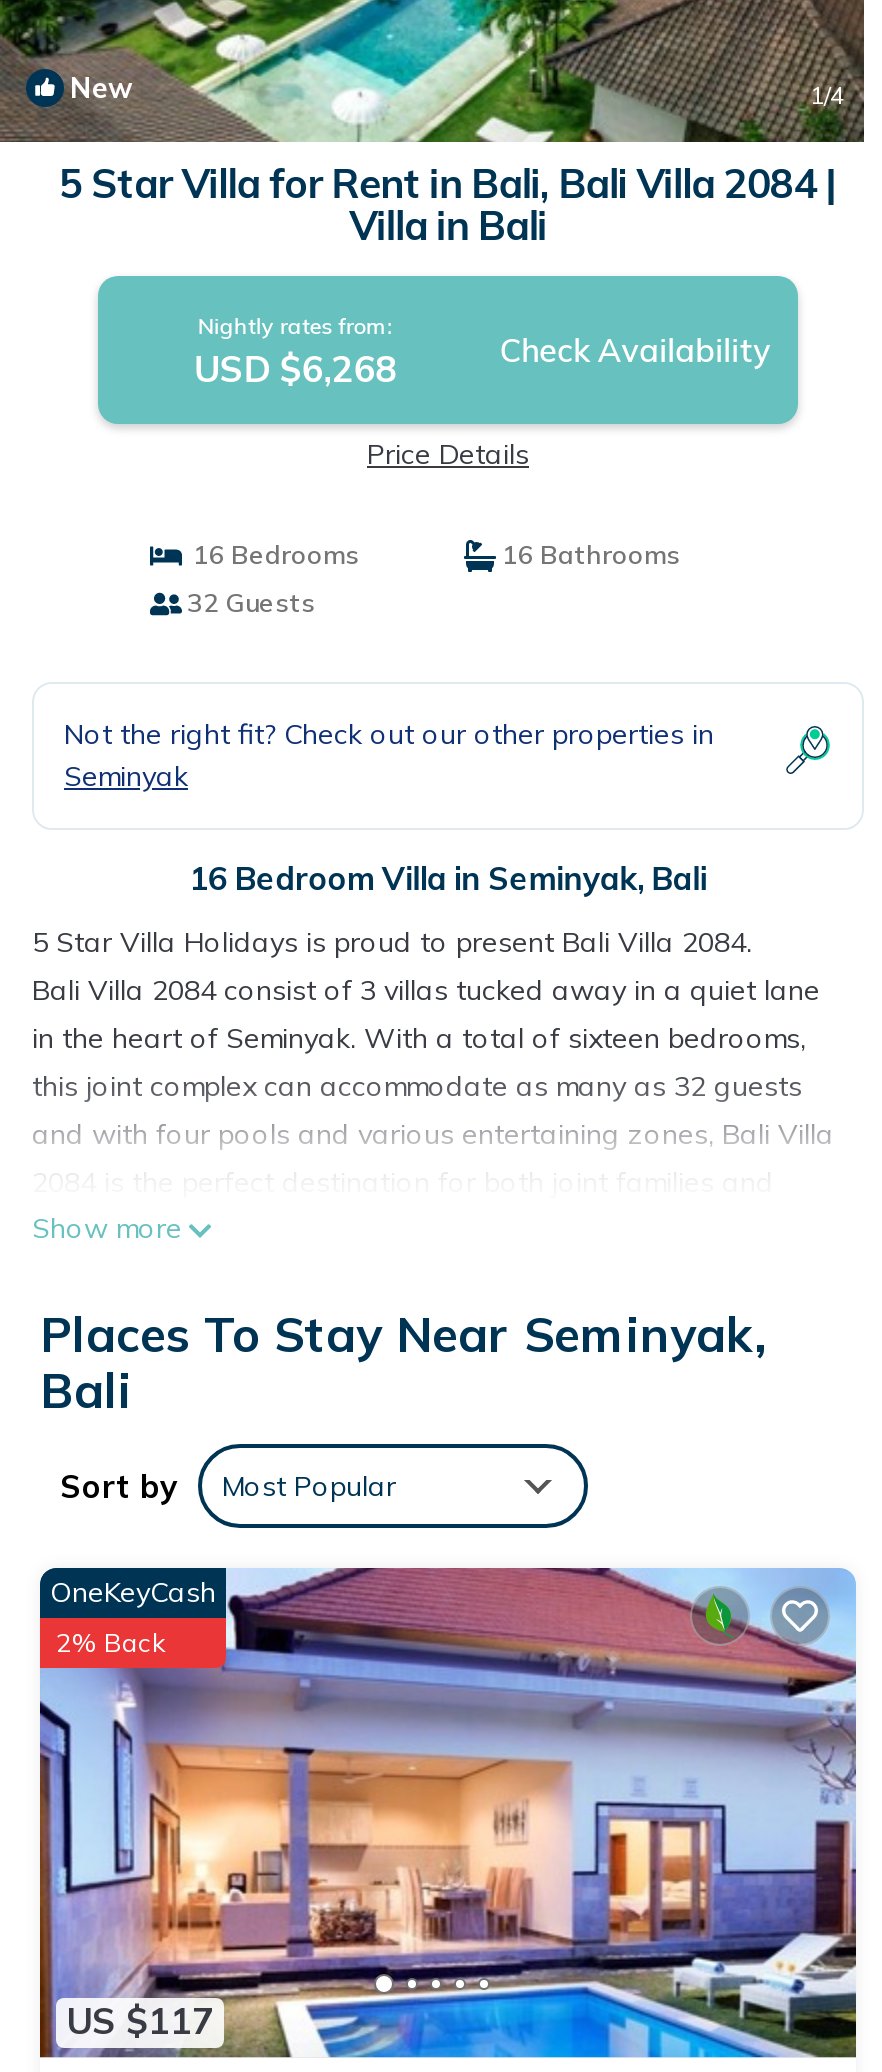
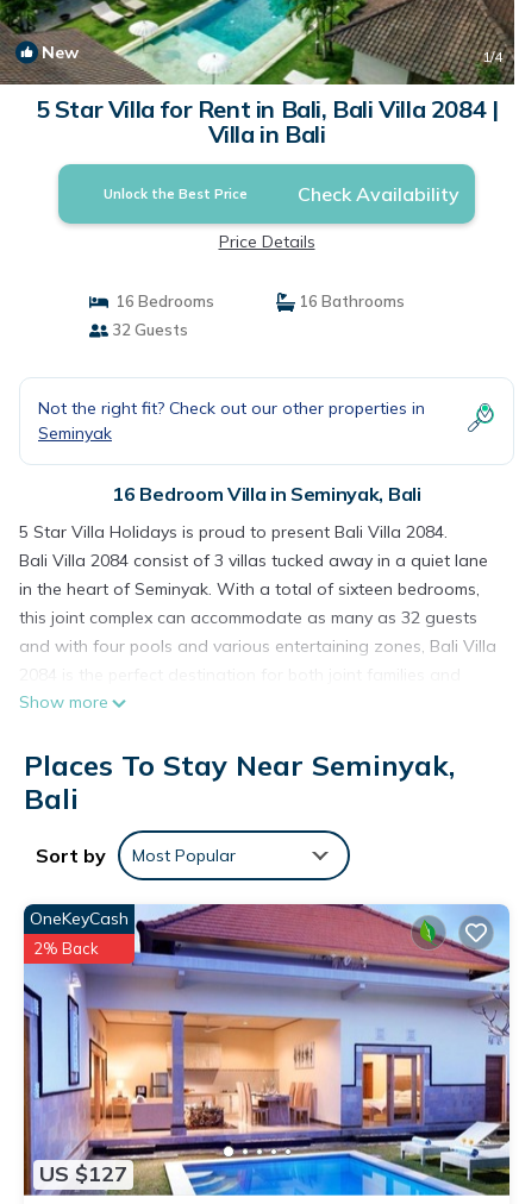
[194,312,398,392] Nightly rates from: | USD $6,268 -> [104,186,248,202] Unlock the Best Price
[66,1999,214,2045] US $117 -> [39,1160,127,1188] US $127

